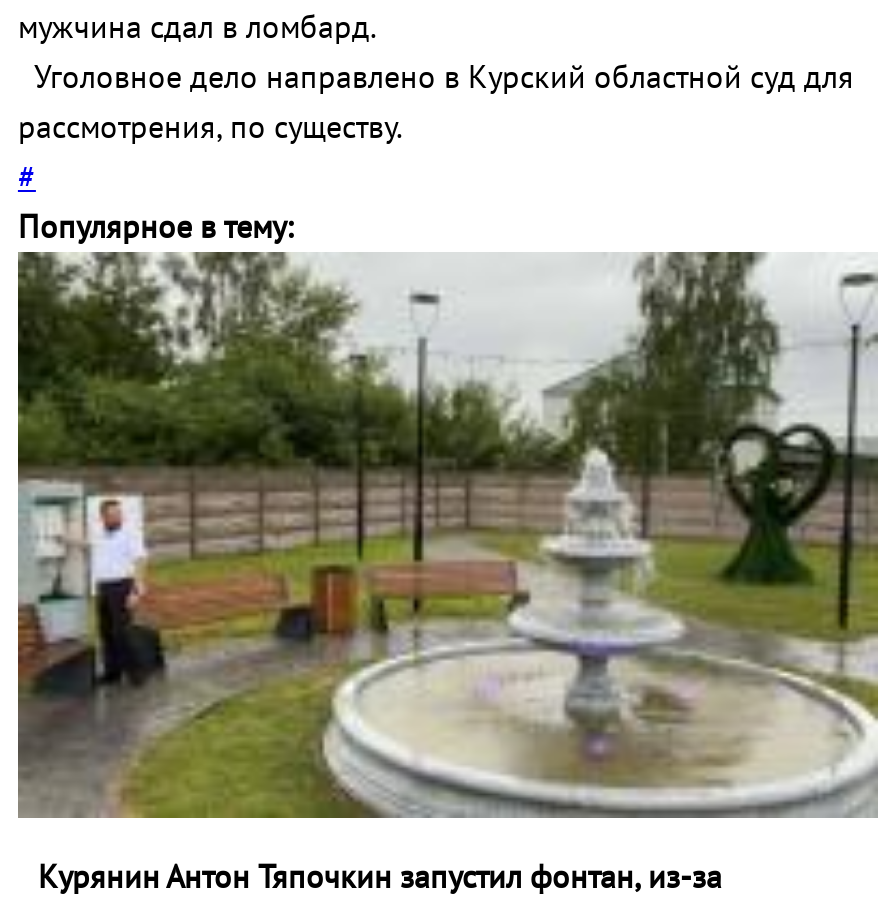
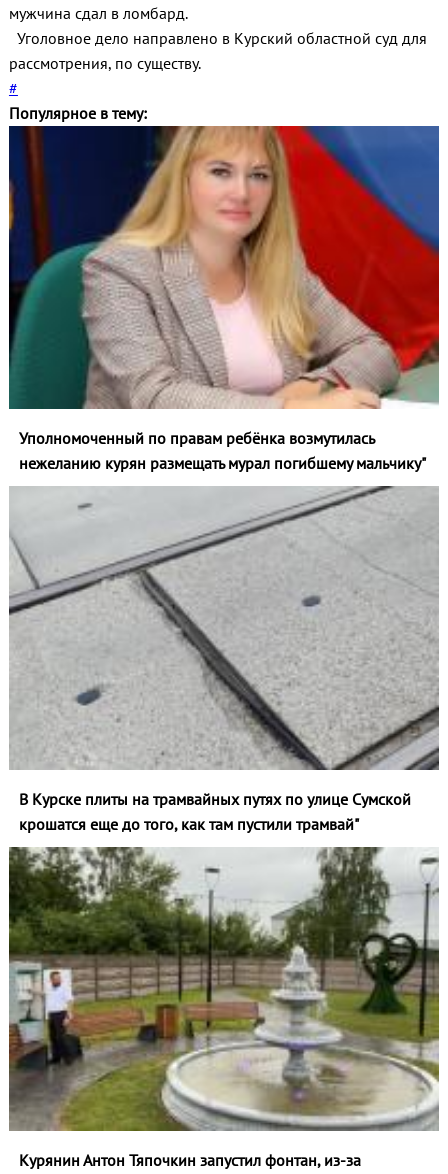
none -> [8,125,440,473] [image] | Уполномоченный по правам ребёнка возмутилась | нежеланию курян размещать мурал погибшему мальчику"
none -> [8,485,440,834] [image] | В Курске плиты на трамвайных путях по улице Сумской | крошатся еще до того, как там пустили трамвай"

